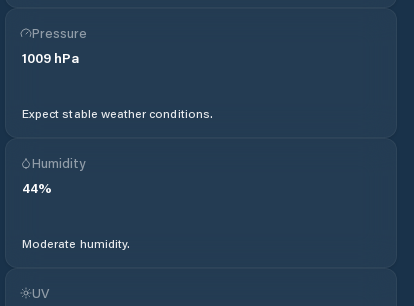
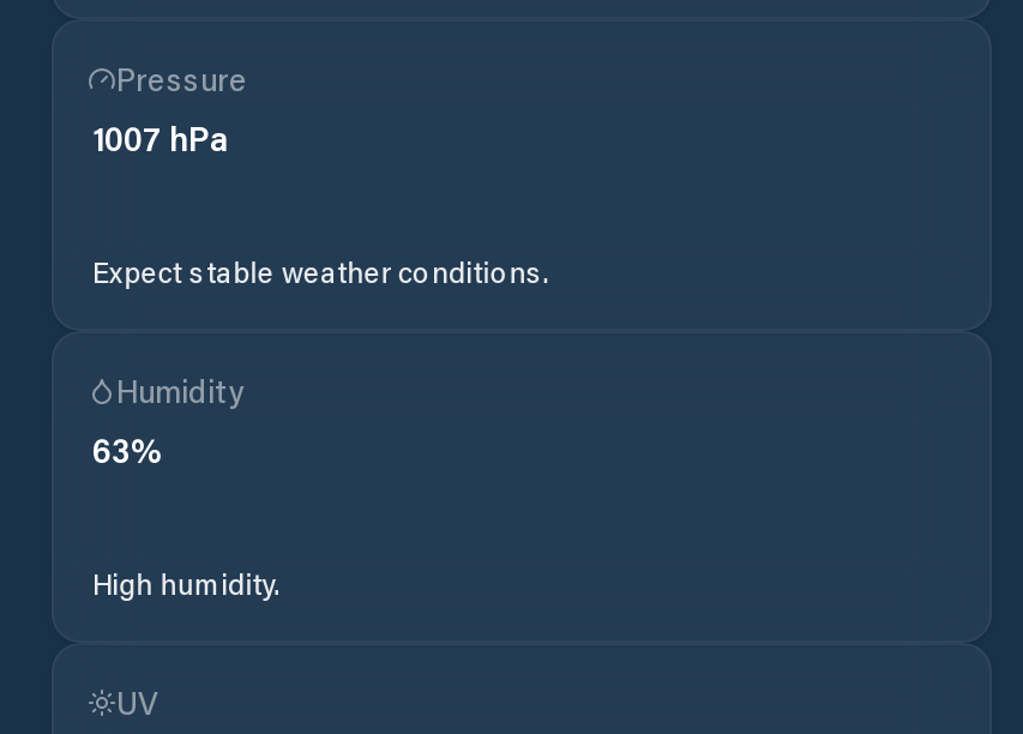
[22,48,79,67] 1009 hPa -> [92,115,229,161] 1007 hPa
[22,178,52,197] 44% -> [92,427,164,473] 63%
[22,235,130,251] Moderate humidity. -> [92,564,281,602] High humidity.

